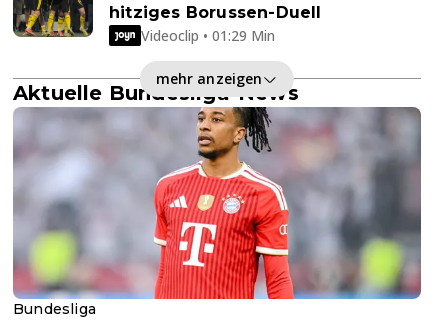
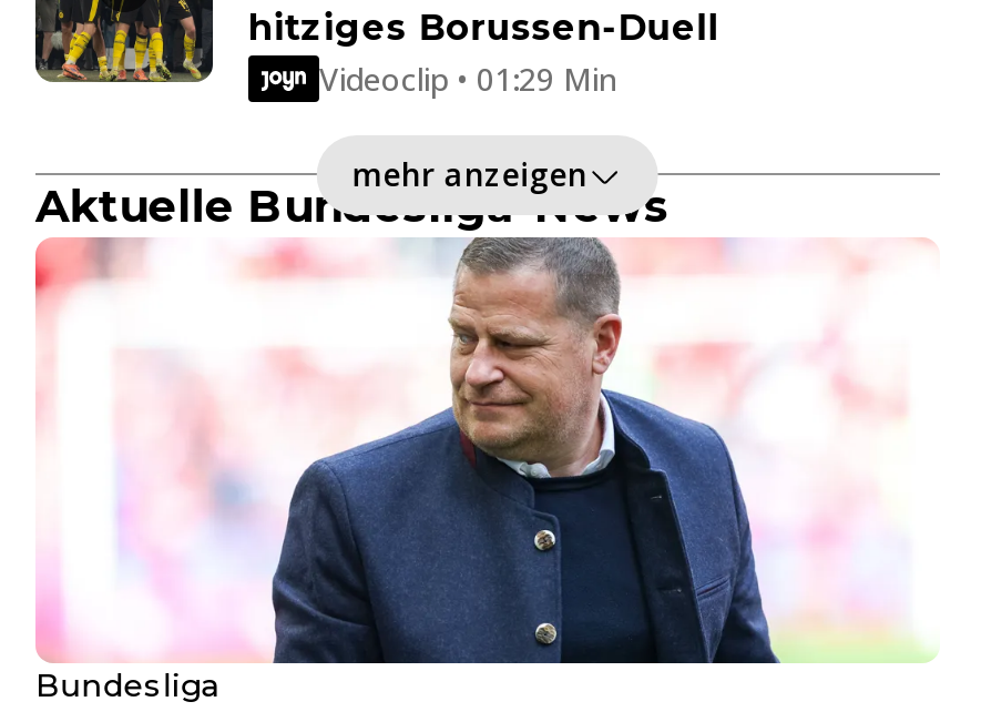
[12,106,422,300] [image] -> [33,237,940,665] [image]

